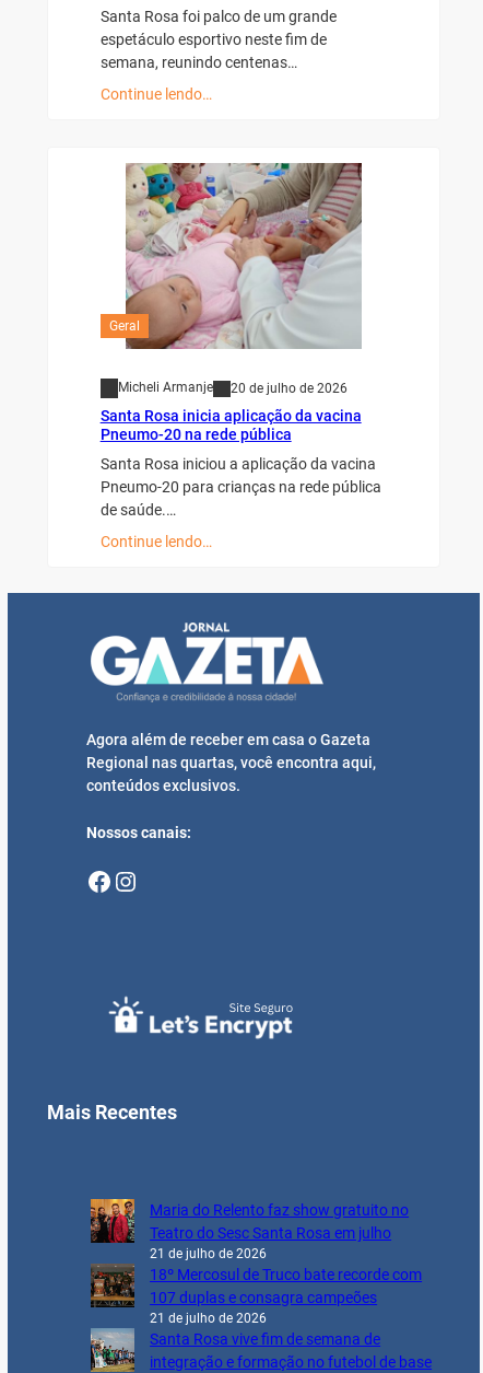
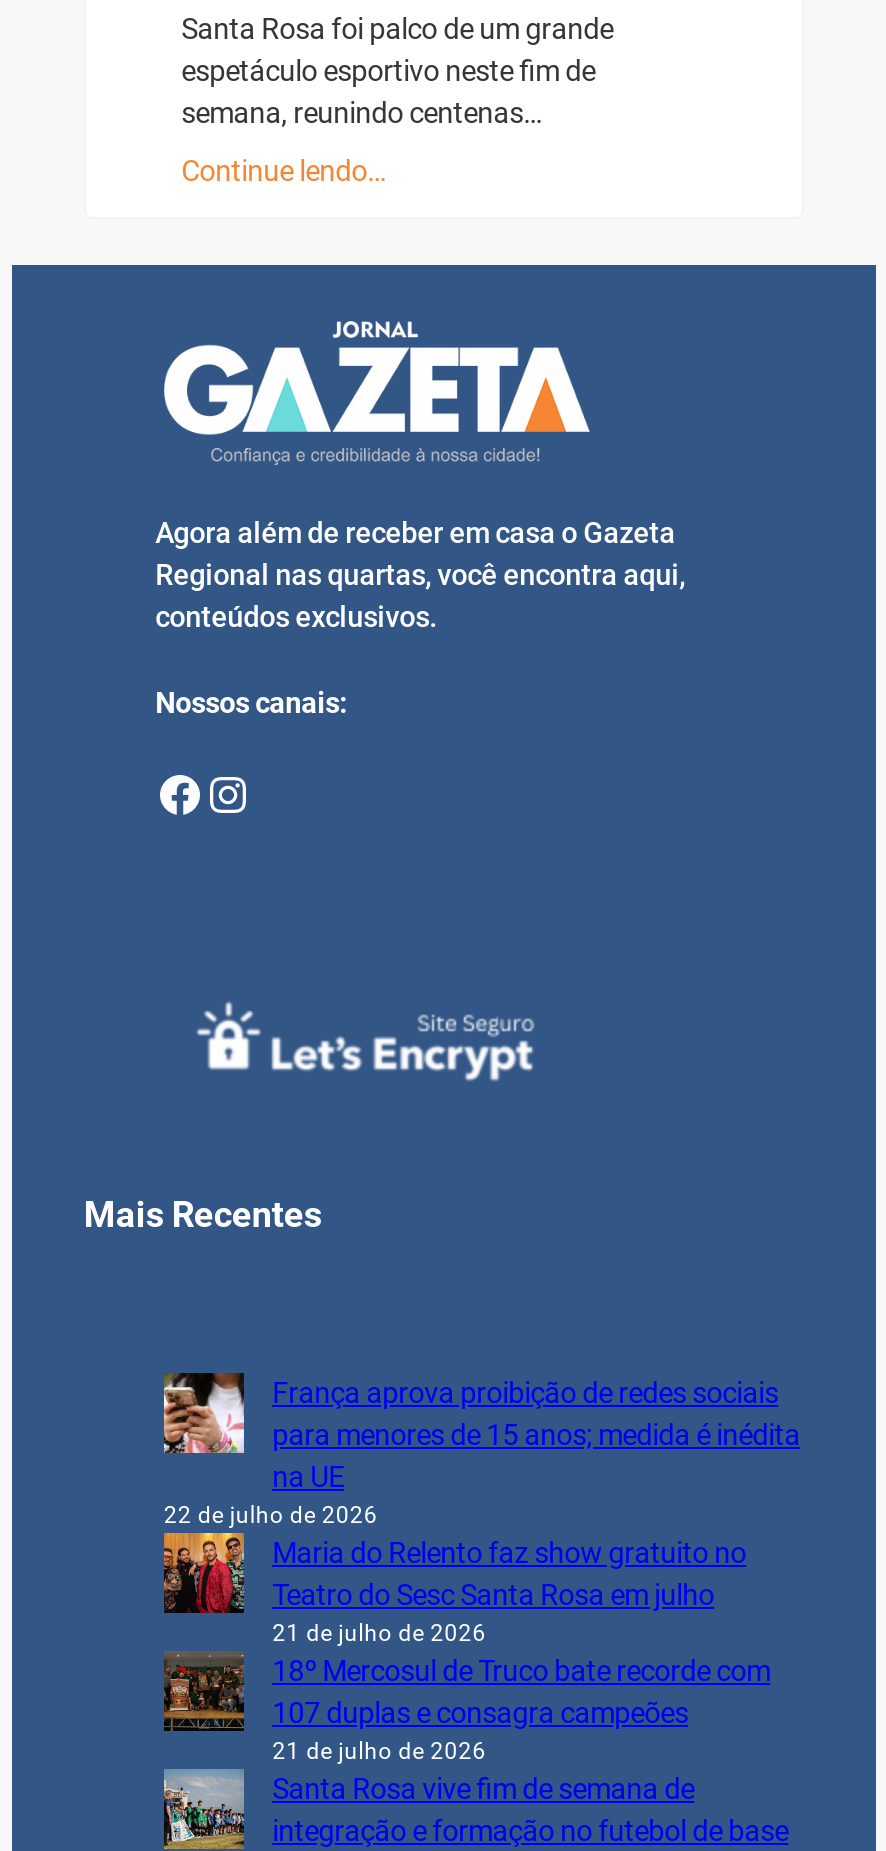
[109,162,363,350] [image] | Geral -> none
[100,380,381,551] Micheli Armanje | 20 de julho de 2026 | Santa Rosa inicia aplicação da vacina | Pneumo-20 na rede pública | Santa Rosa iniciou a aplicação da vacina | Pneumo-20 para crianças na rede pública | de saúde.… | Continue lendo… -> none
moved [47,663,376,1124] -> [84,394,685,1235]: [image] | Agora além de receber em casa o Gazeta | Regional nas quartas, você encontra aqui, | conteúdos exclusivos. | Nossos canais: | Mais Recentes
none -> [162,1372,800,1530] [image] | França aprova proibição de redes sociais | para menores de 15 anos; medida é inédita | na UE | 22 de julho de 2026

